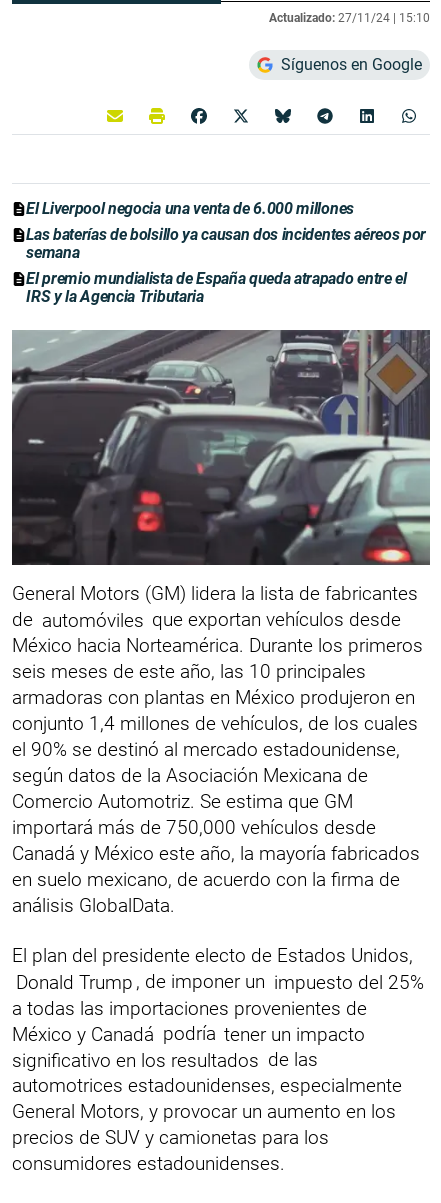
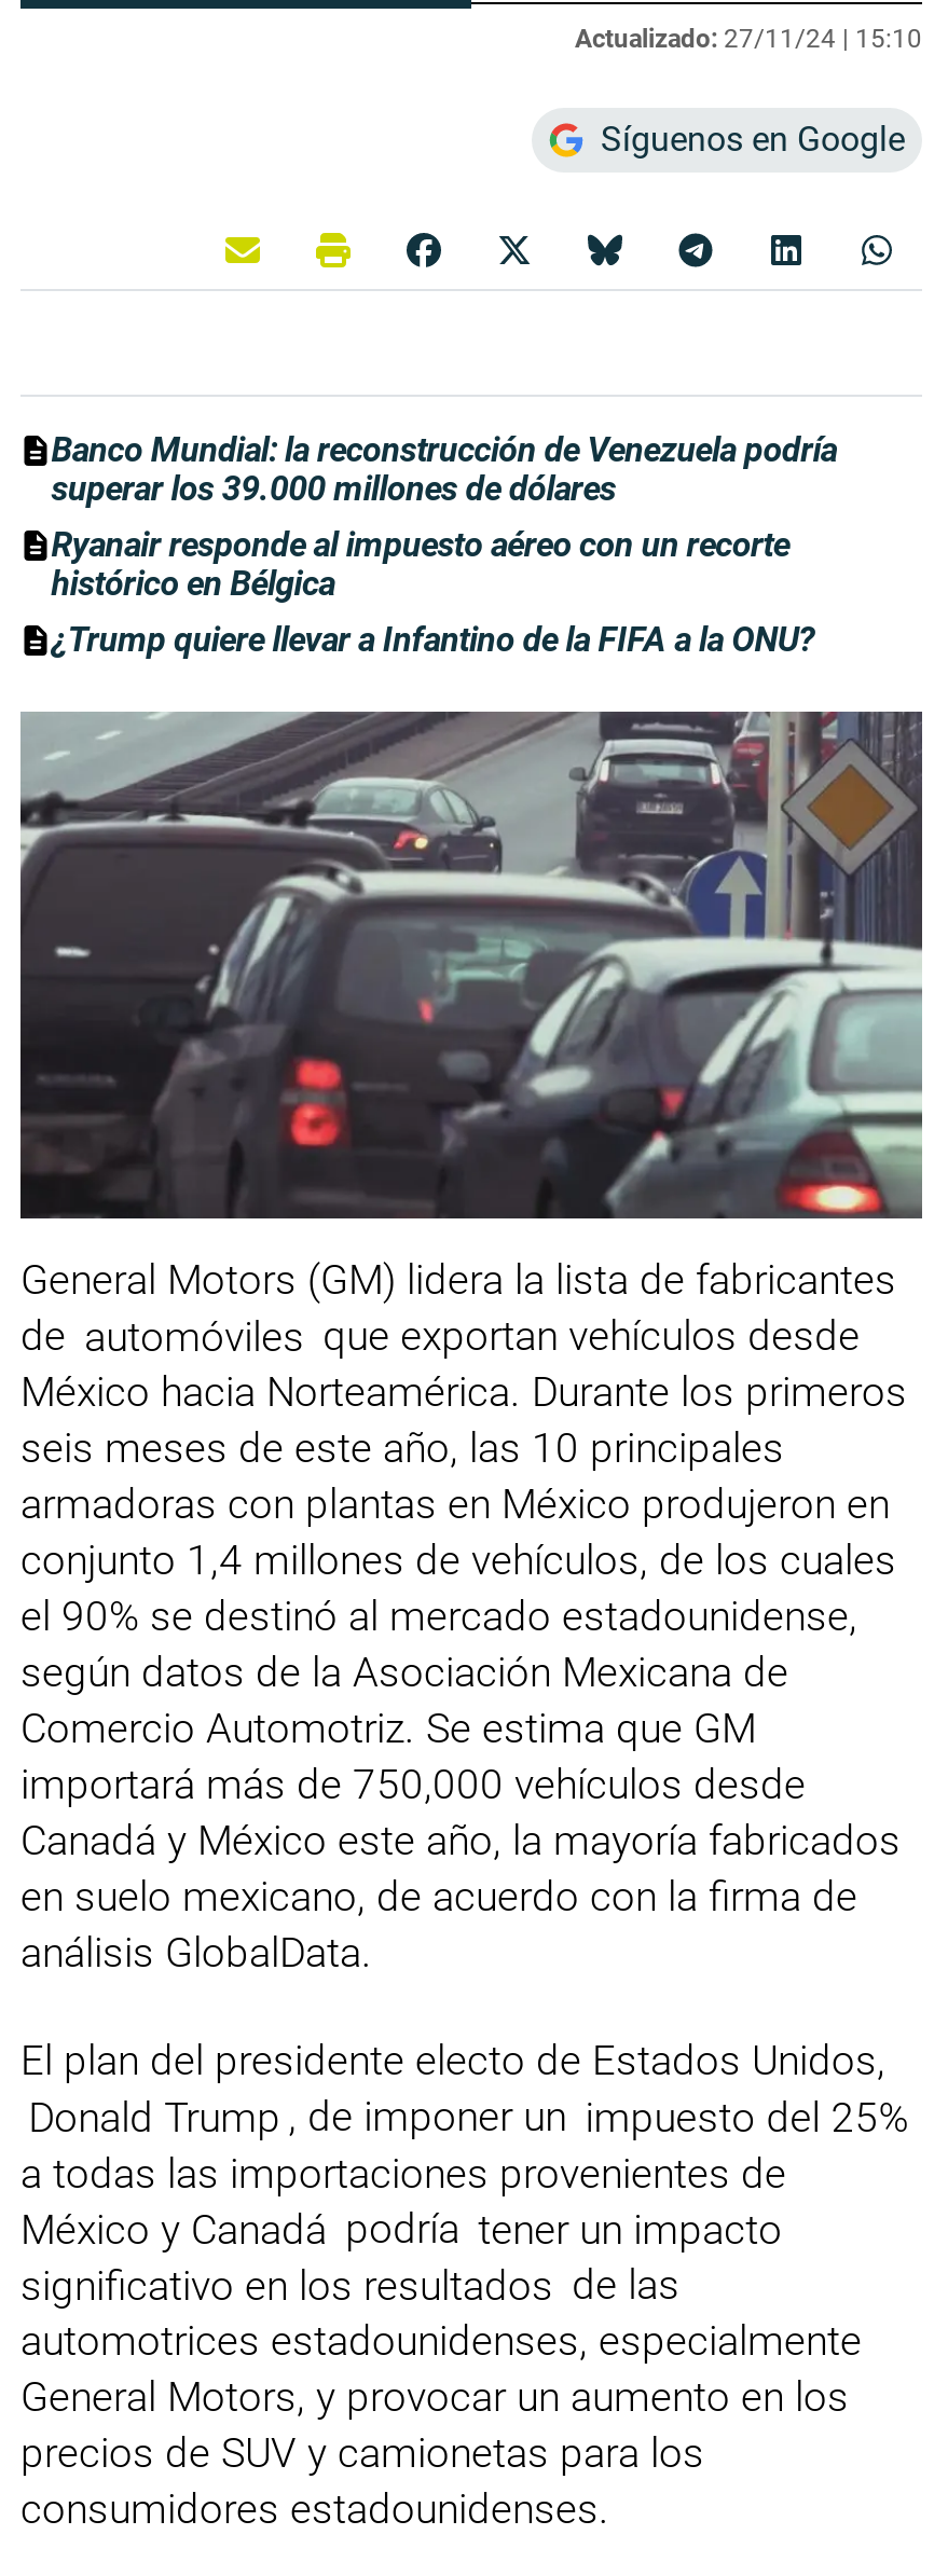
[26,199,426,306] El Liverpool negocia una venta de 6.000 millones | Las baterías de bolsillo ya causan dos incidentes aéreos por | semana | El premio mundialista de España queda atrapado entre el | IRS y la Agencia Tributaria -> [51,429,837,660] Banco Mundial: la reconstrucción de Venezuela podría | superar los 39.000 millones de dólares | Ryanair responde al impuesto aéreo con un recorte | histórico en Bélgica | ¿Trump quiere llevar a Infantino de la FIFA a la ONU?

